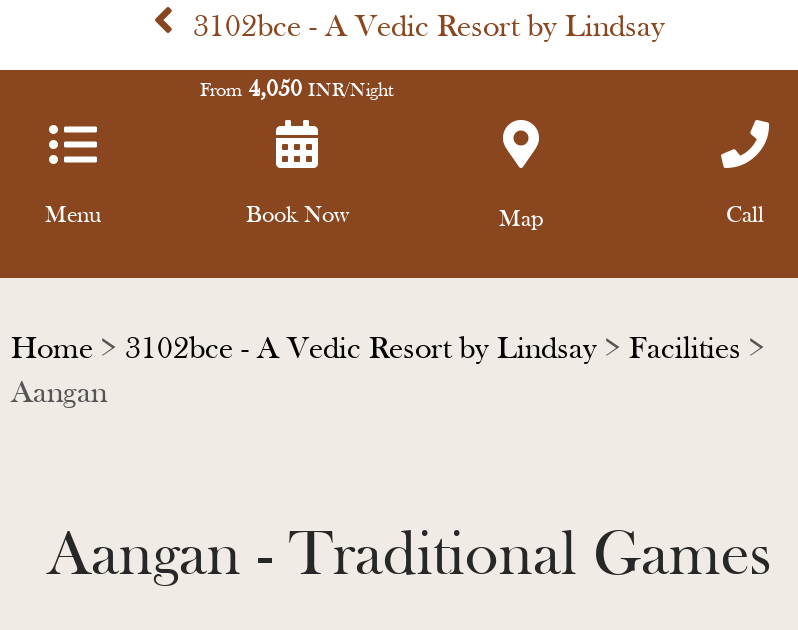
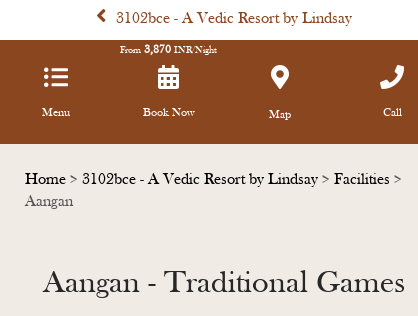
[200,78,394,102] From 4,050 INR/Night -> [119,44,216,56] From 3,870 INR/Night

